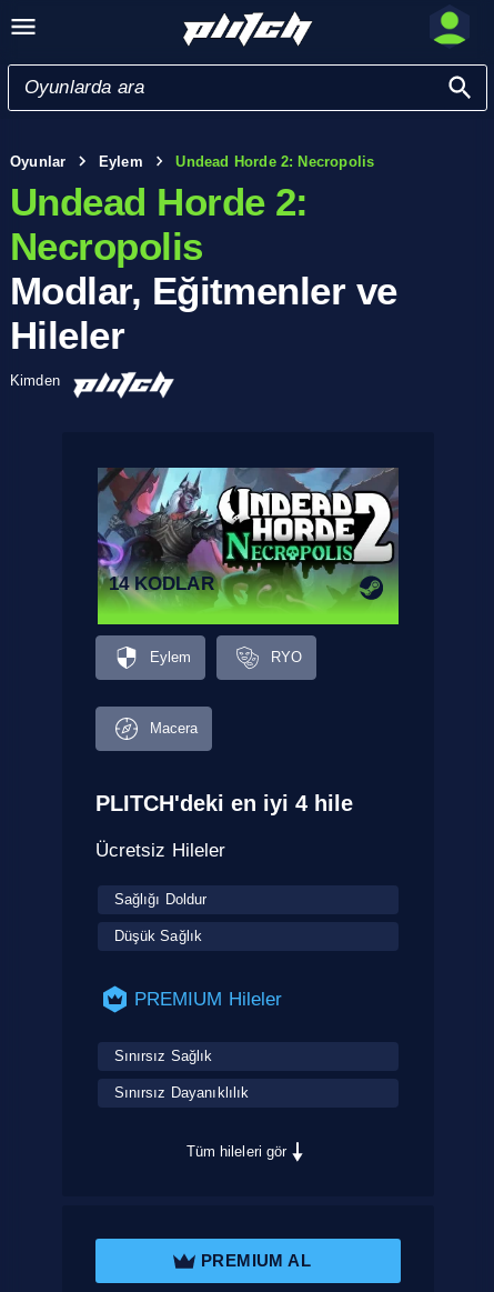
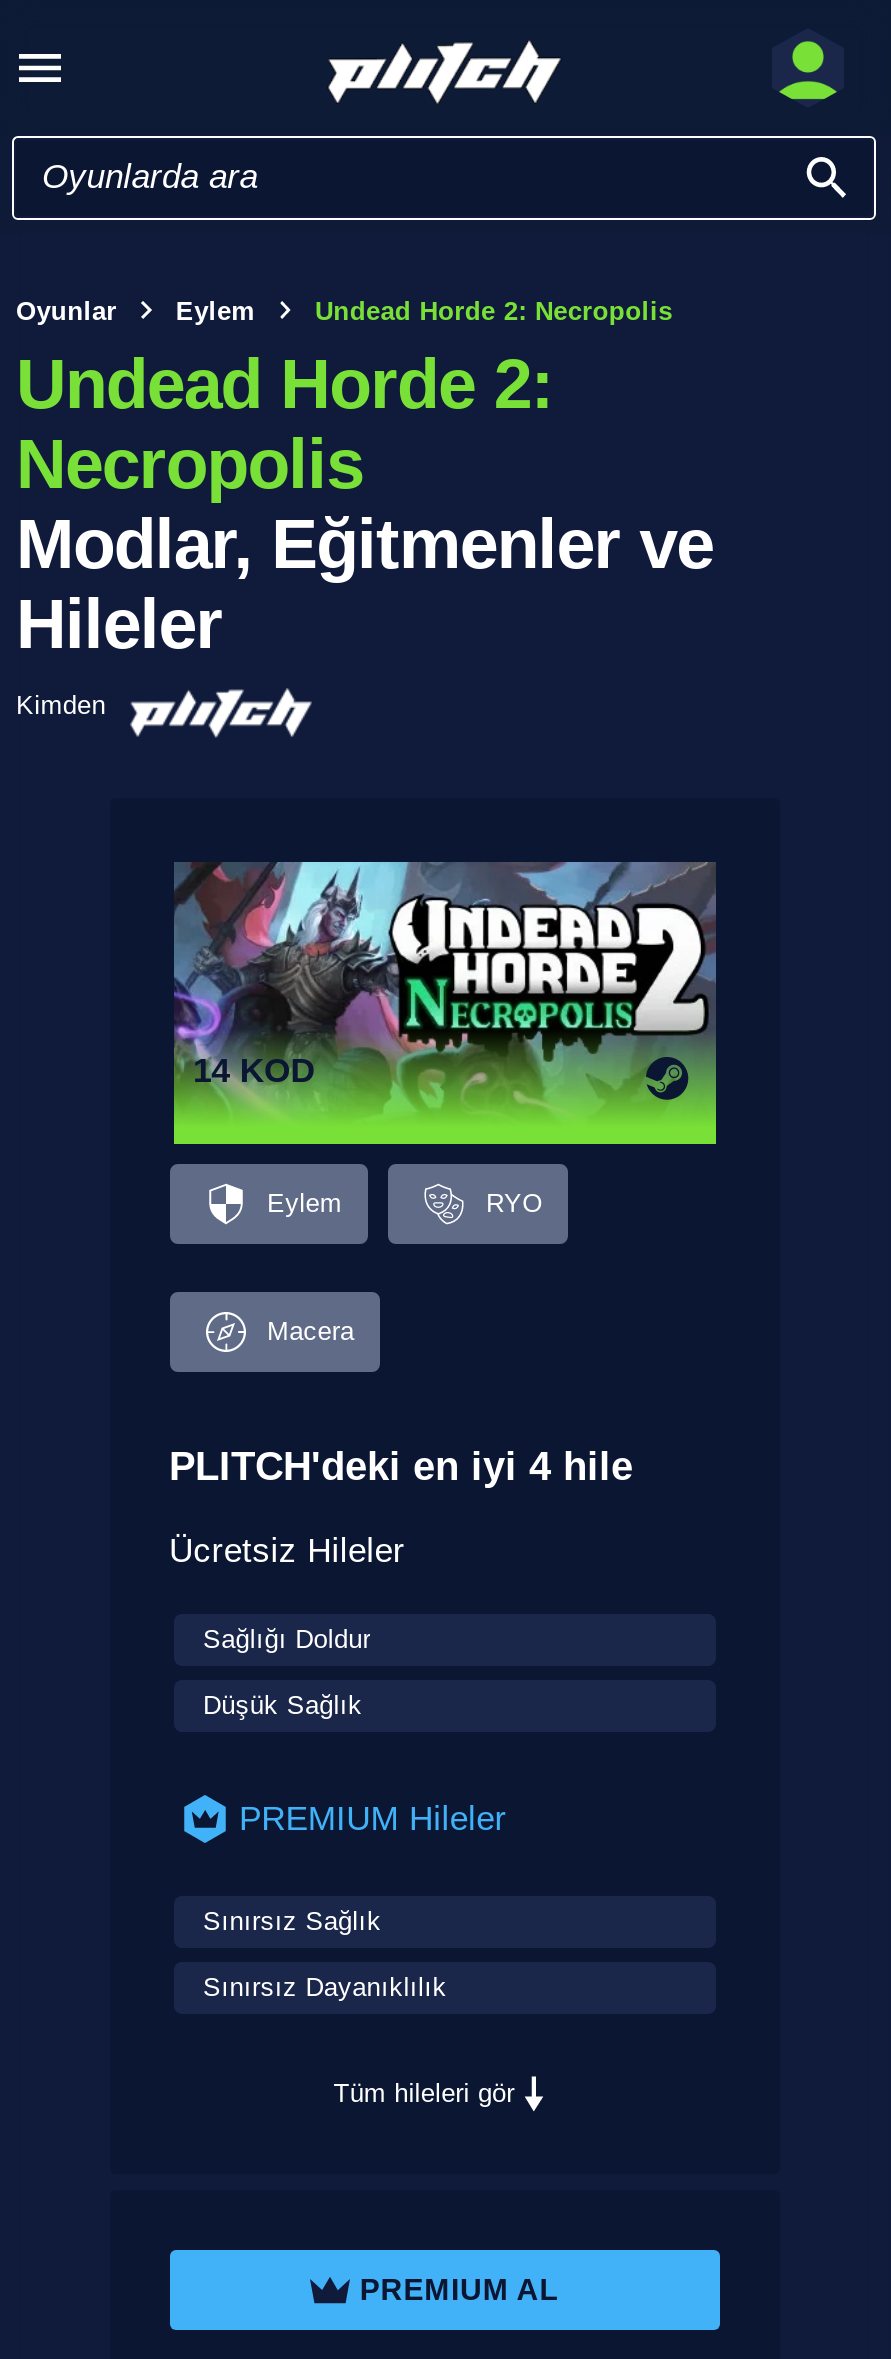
[108,573,214,594] 14 KODLAR -> [193,1052,315,1090] 14 KOD

